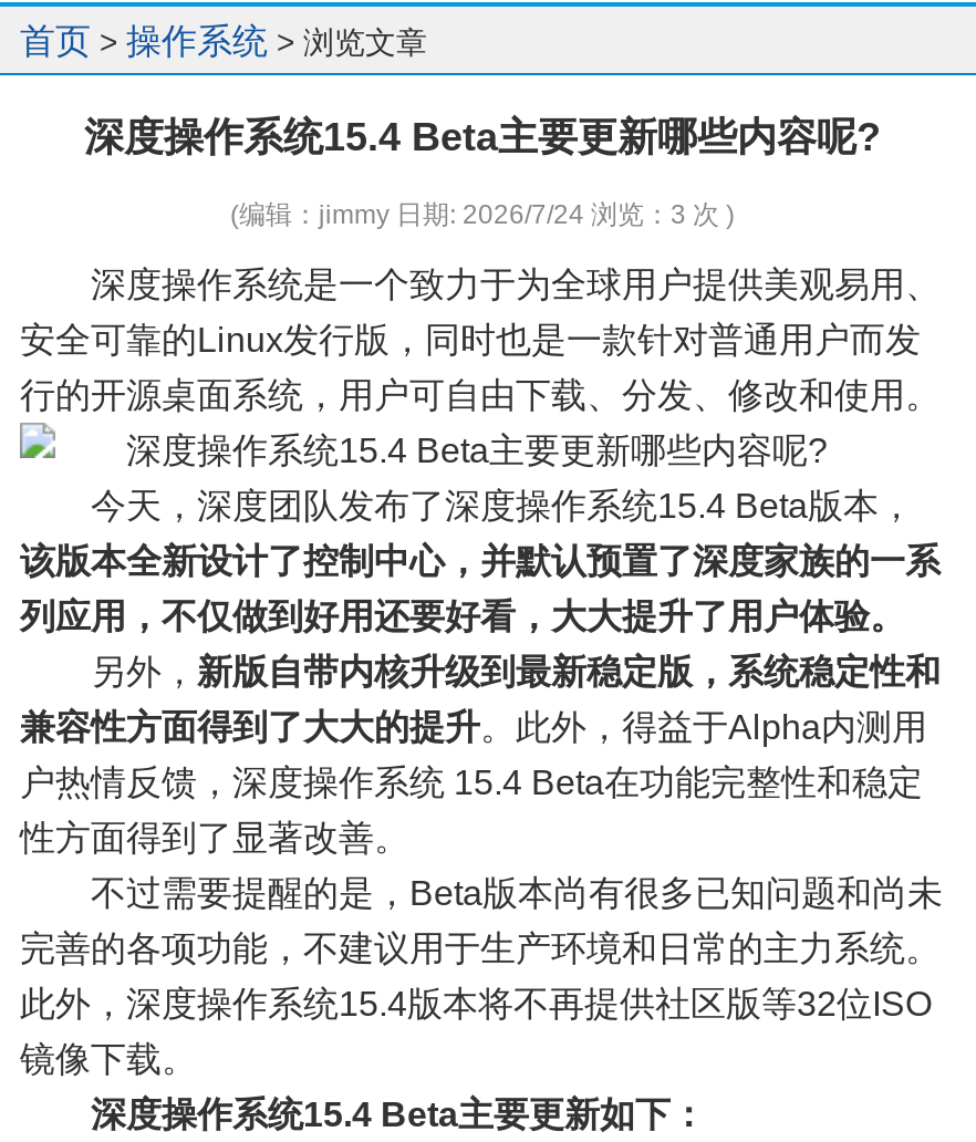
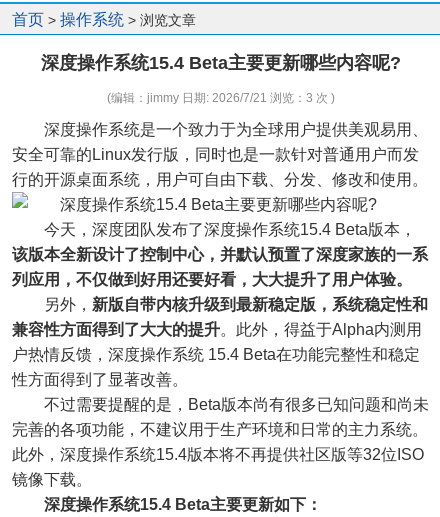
[230,199,735,230] (编辑：jimmy 日期: 2026/7/24 浏览：3 次 ) -> [107,91,335,105] (编辑：jimmy 日期: 2026/7/21 浏览：3 次 )

